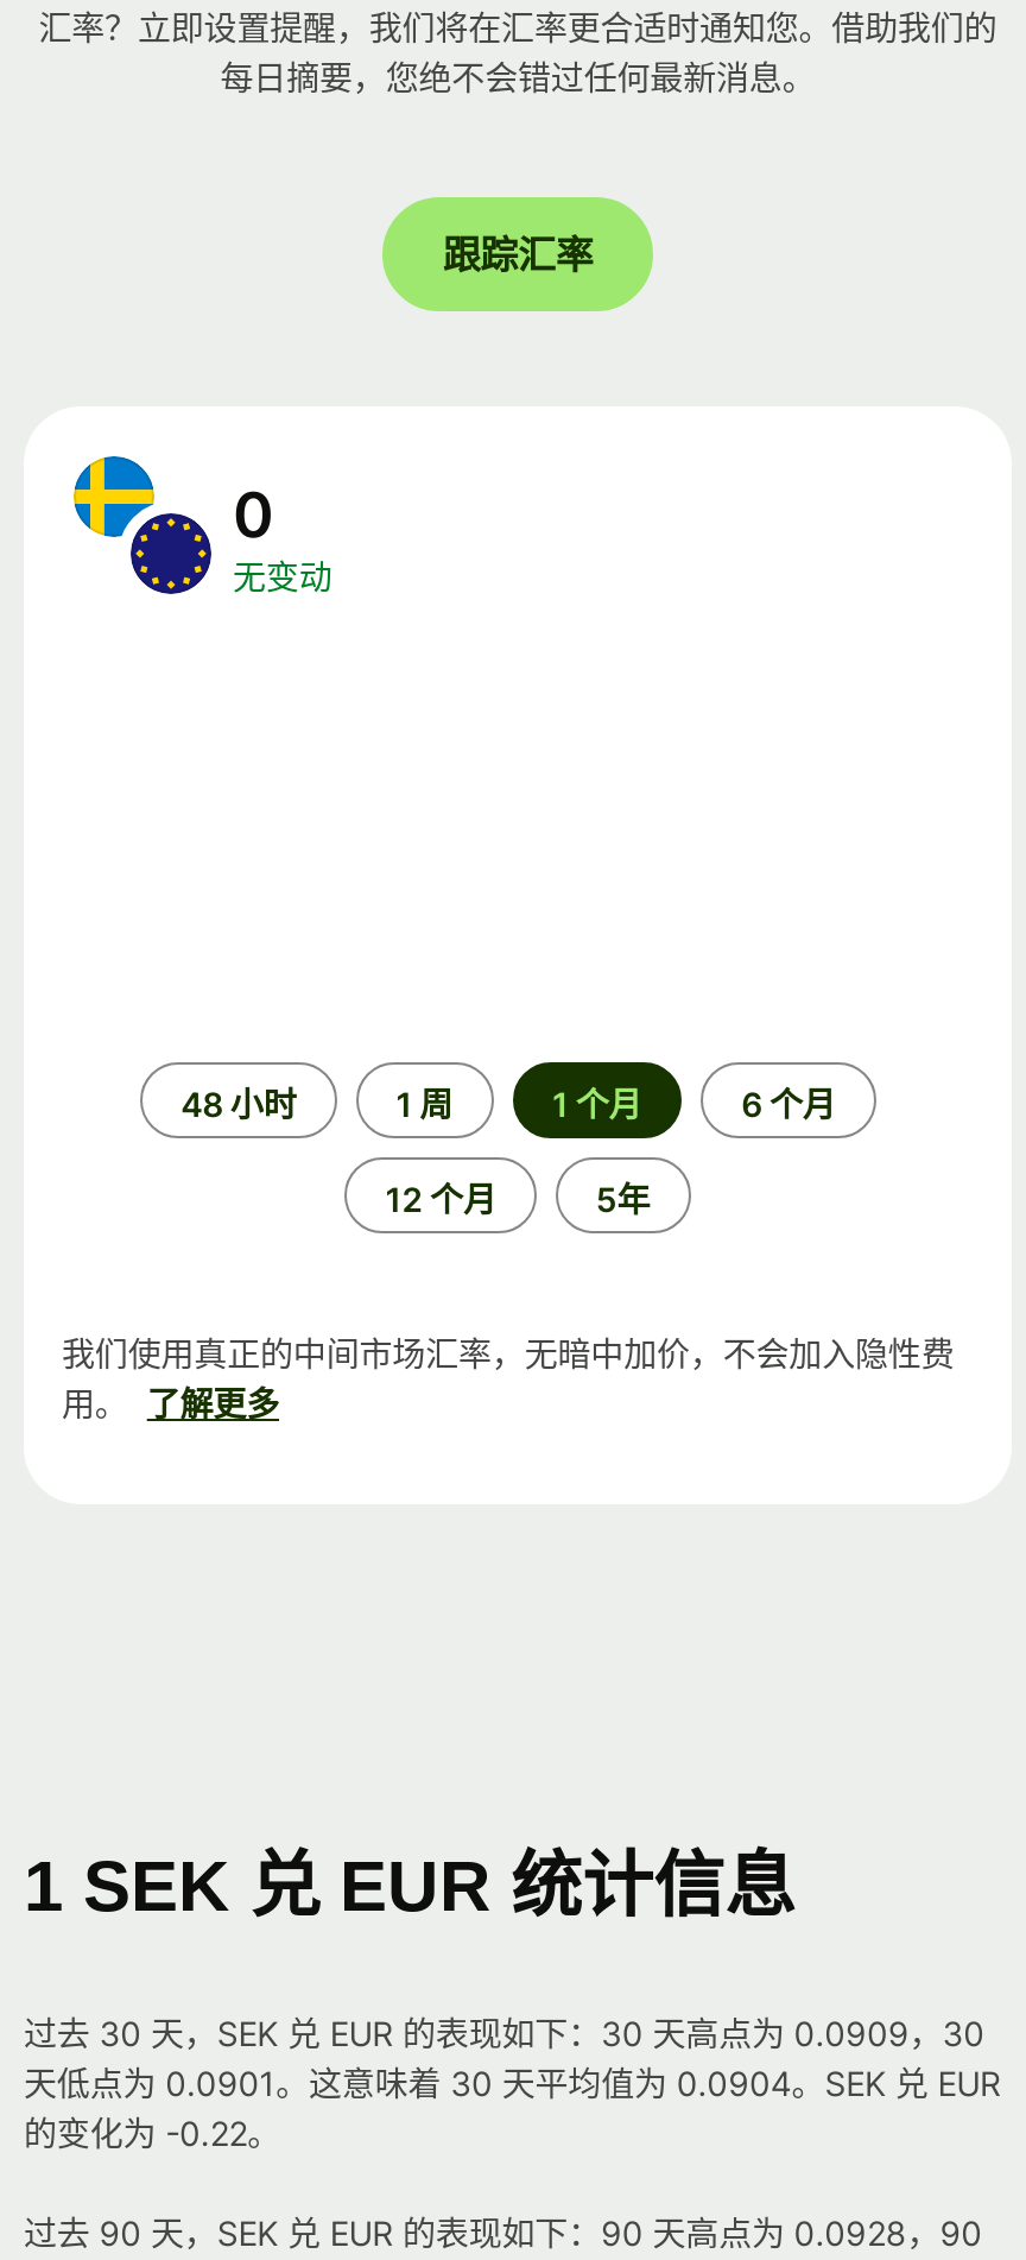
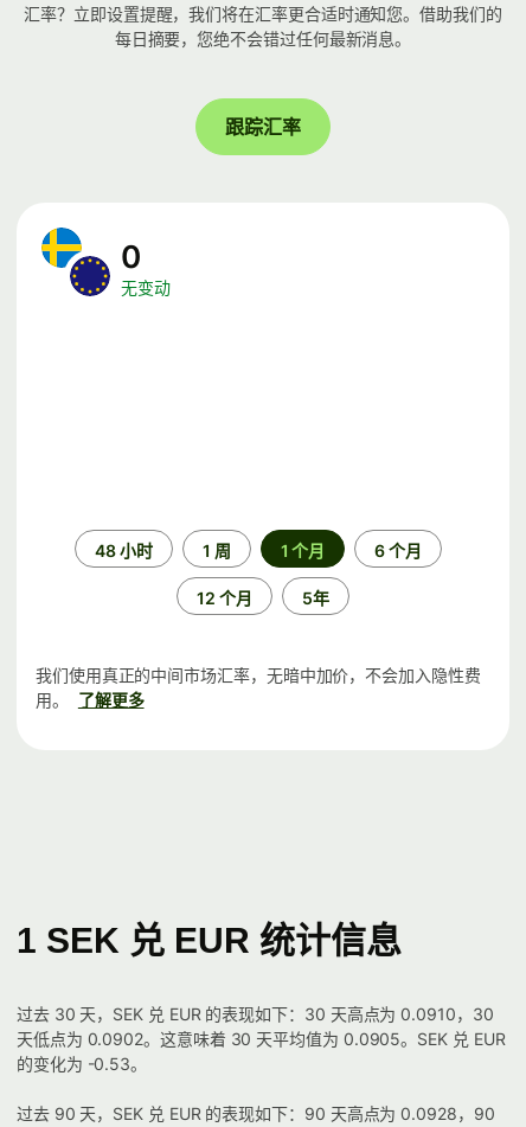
[24,2013,985,2053] 过去 30 天，SEK 兑 EUR 的表现如下：30 天高点为 0.0909，30 -> [17,1004,494,1024] 过去 30 天，SEK 兑 EUR 的表现如下：30 天高点为 0.0910，30
[24,2063,1001,2103] 天低点为 0.0901。这意味着 30 天平均值为 0.0904。SEK 兑 EUR -> [17,1029,505,1049] 天低点为 0.0902。这意味着 30 天平均值为 0.0905。SEK 兑 EUR
[24,2113,280,2153] 的变化为 -0.22。 -> [17,1054,147,1074] 的变化为 -0.53。

